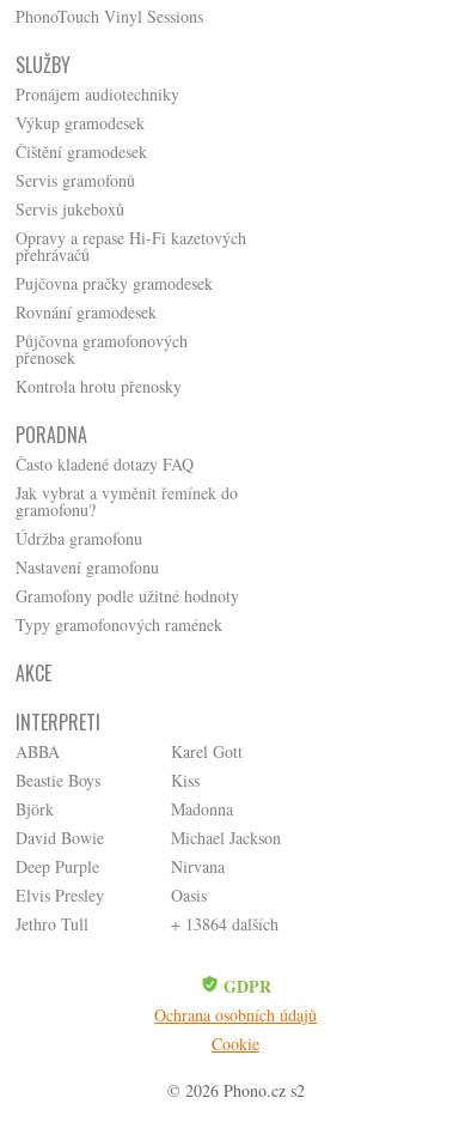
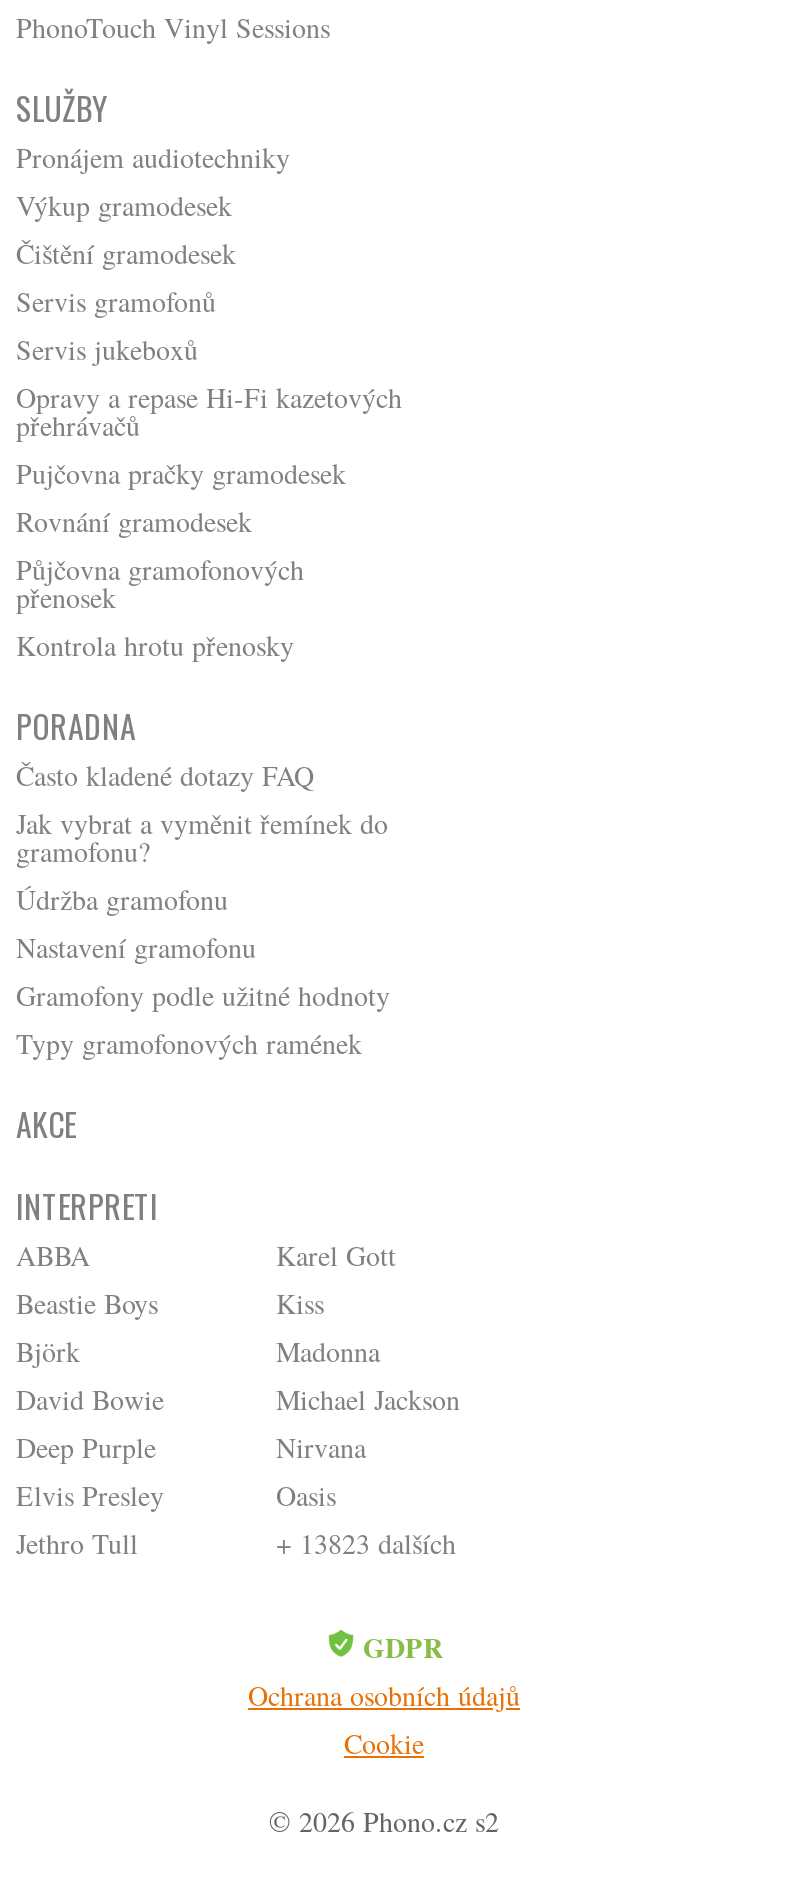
[171,912,279,935] + 13864 dalších -> [276,1524,456,1562] + 13823 dalších

